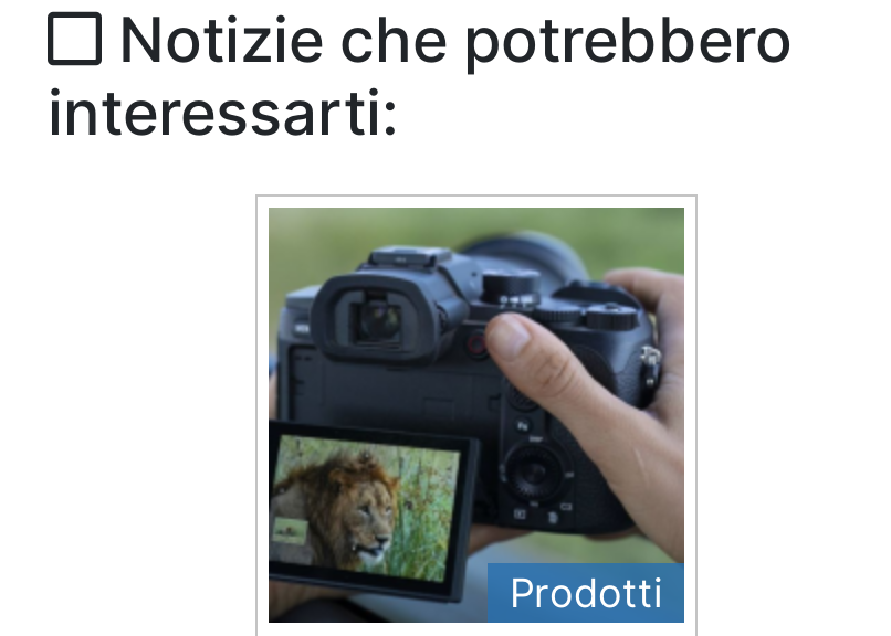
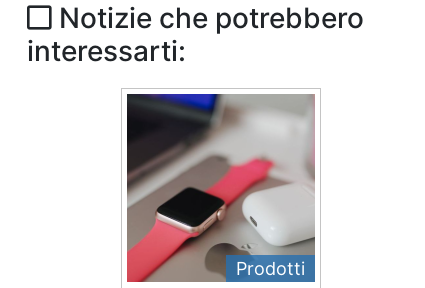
[266,205,684,625] [image] -> [126,93,315,283] [image]

